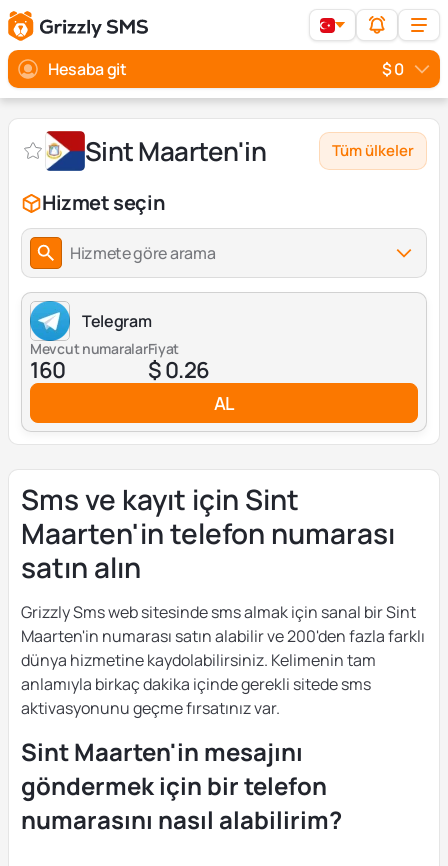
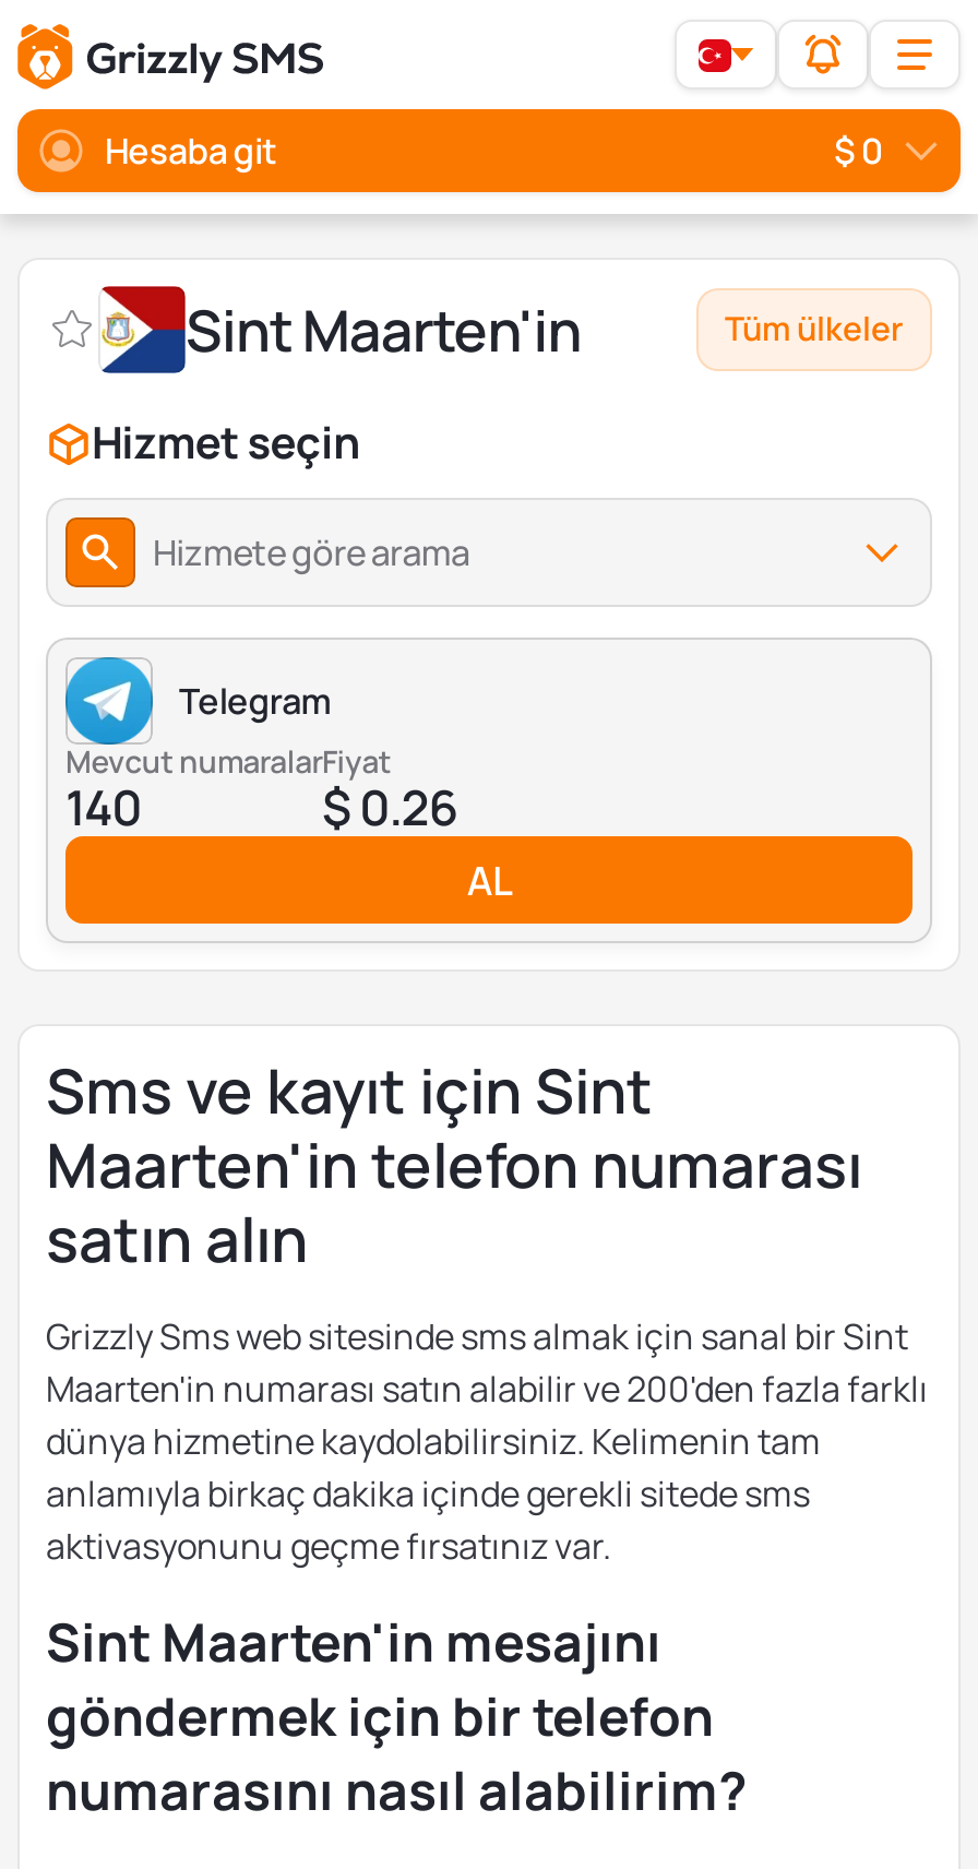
[30,355,66,385] 160 -> [65,775,141,841] 140

